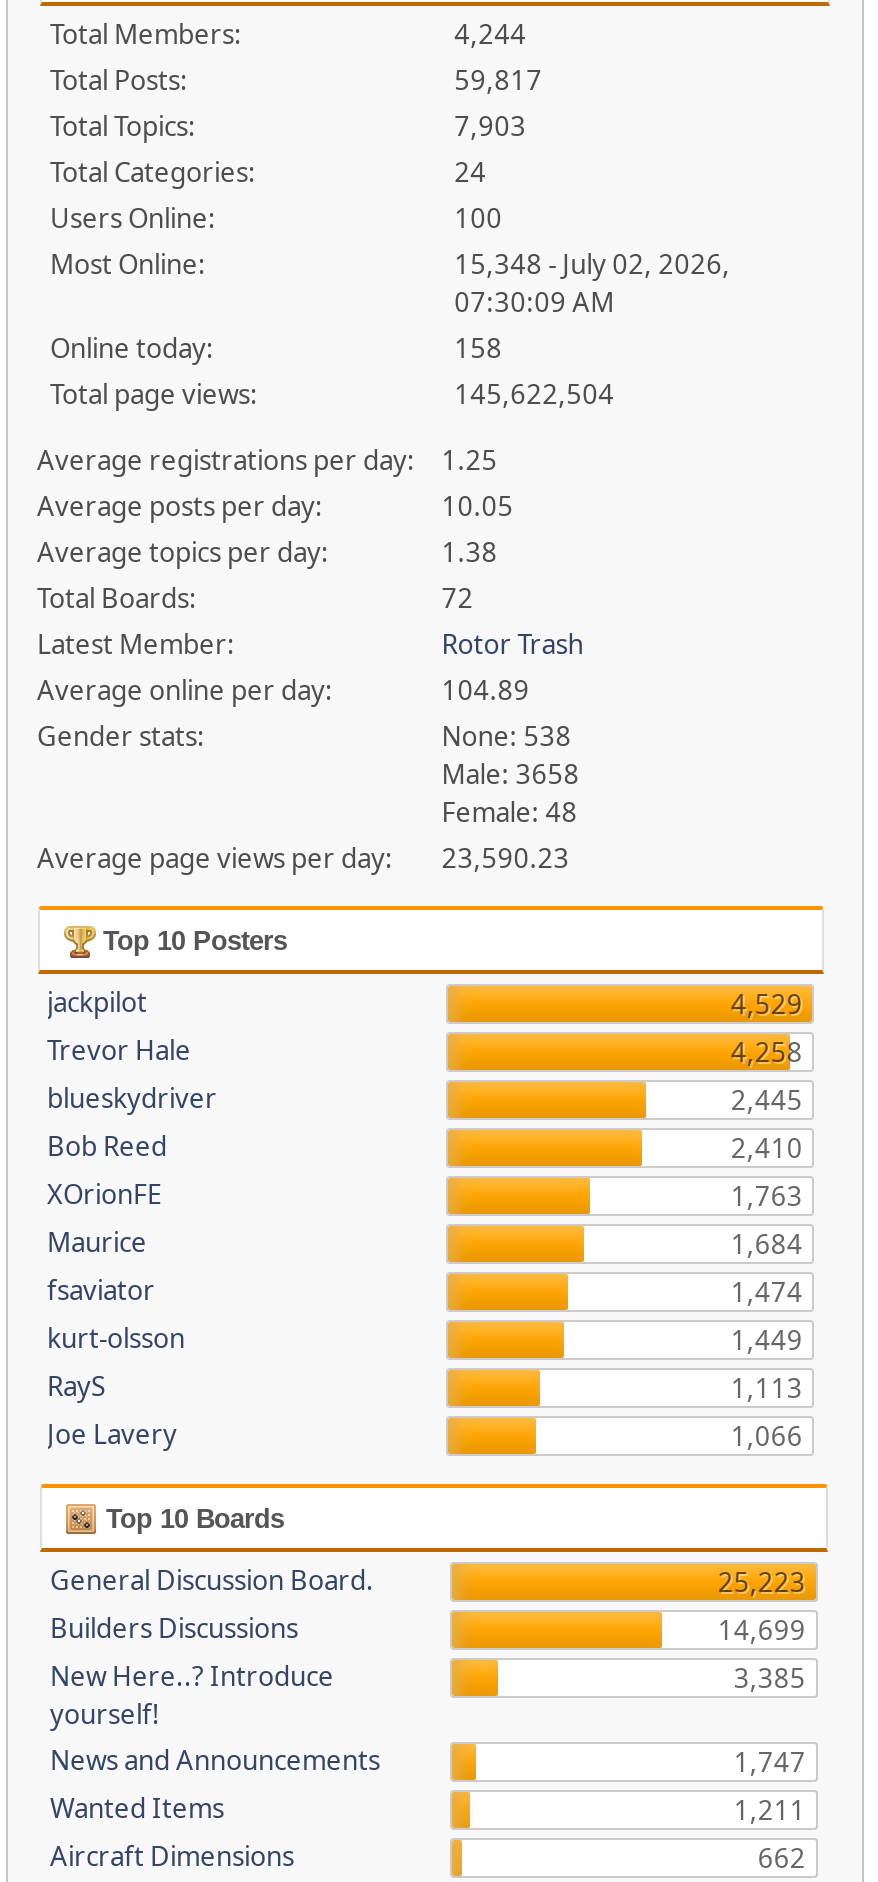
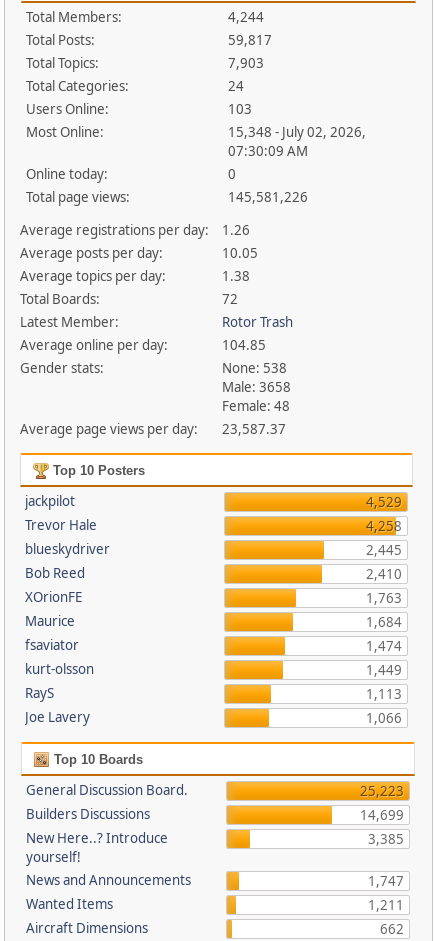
[454,200,502,236] 100 -> [228,100,252,118] 103
[454,330,502,366] 158 -> [228,165,236,183] 0
[454,376,614,412] 145,622,504 -> [228,188,308,206] 145,581,226
[37,442,497,478] Average registrations per day: 1.25 -> [19,221,250,239] Average registrations per day: 1.26
[441,672,529,708] 104.89 -> [222,336,266,354] 104.85
[37,840,569,876] Average page views per day: 23,590.23 -> [19,420,286,438] Average page views per day: 23,587.37

